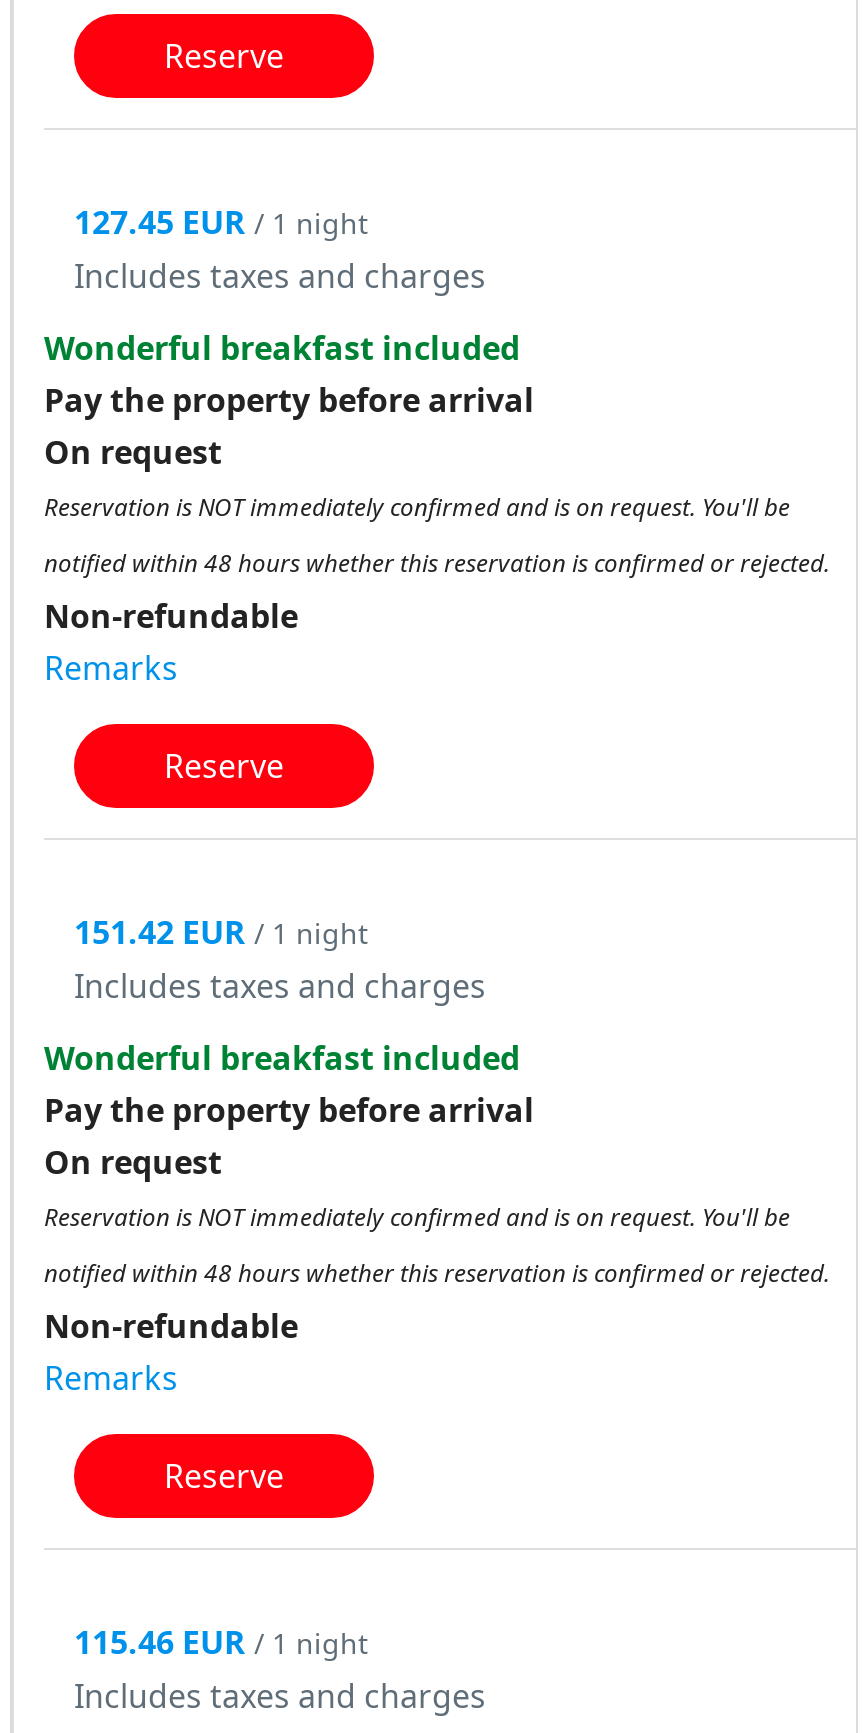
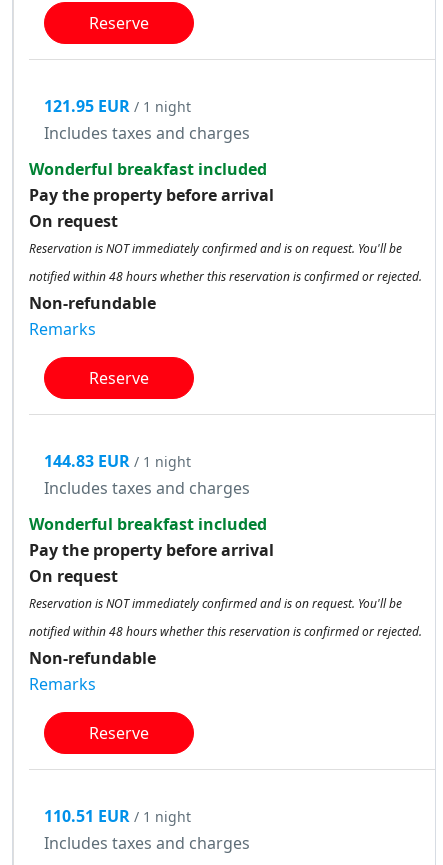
[74,200,368,244] 127.45 EUR / 1 night -> [44,95,191,117] 121.95 EUR / 1 night
[74,910,368,954] 151.42 EUR / 1 night -> [44,450,191,472] 144.83 EUR / 1 night
[74,1620,368,1664] 115.46 EUR / 1 night -> [44,805,191,827] 110.51 EUR / 1 night

